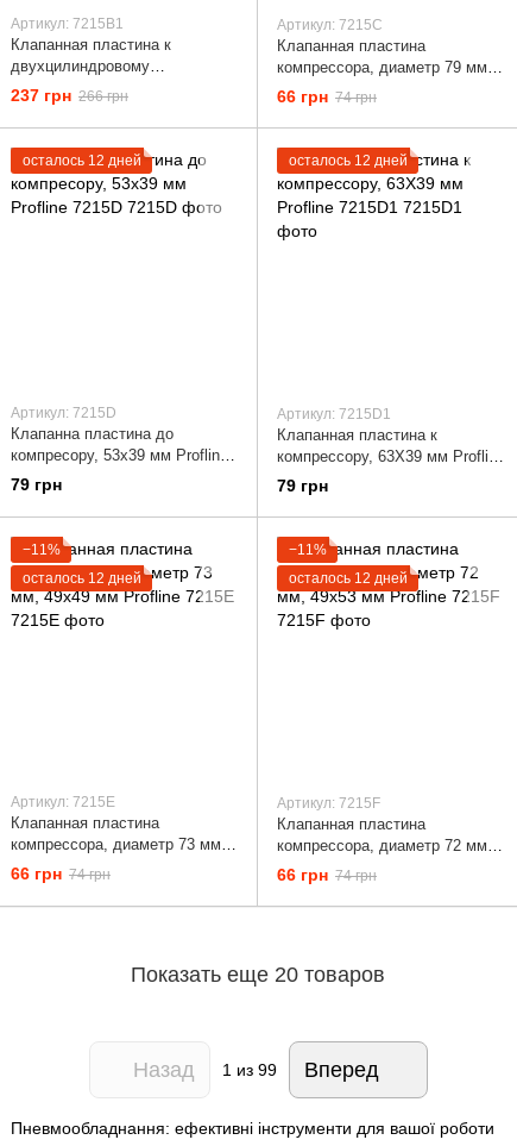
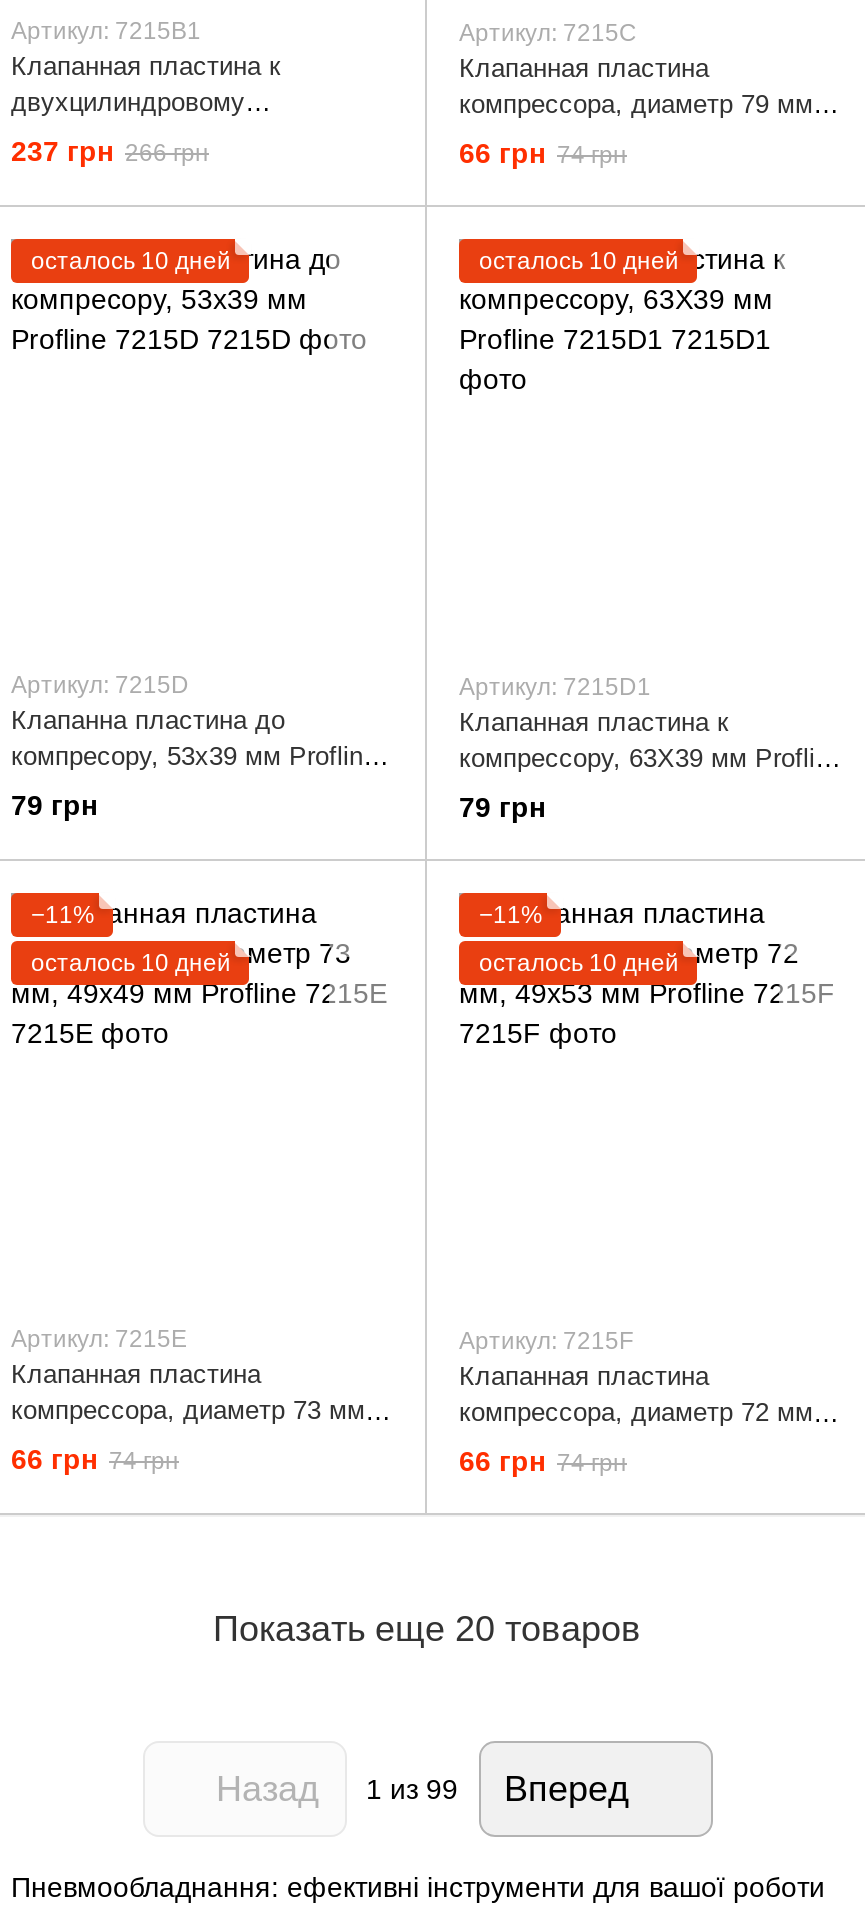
[23,152,141,169] осталось 12 дней -> [31,247,231,275] осталось 10 дней
[289,152,408,169] осталось 12 дней -> [479,247,679,275] осталось 10 дней
[23,570,141,587] осталось 12 дней -> [31,950,231,978] осталось 10 дней
[289,570,408,587] осталось 12 дней -> [479,950,679,978] осталось 10 дней

